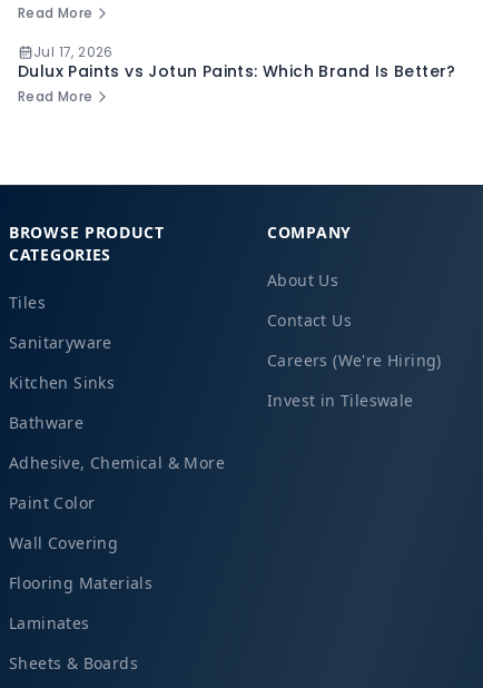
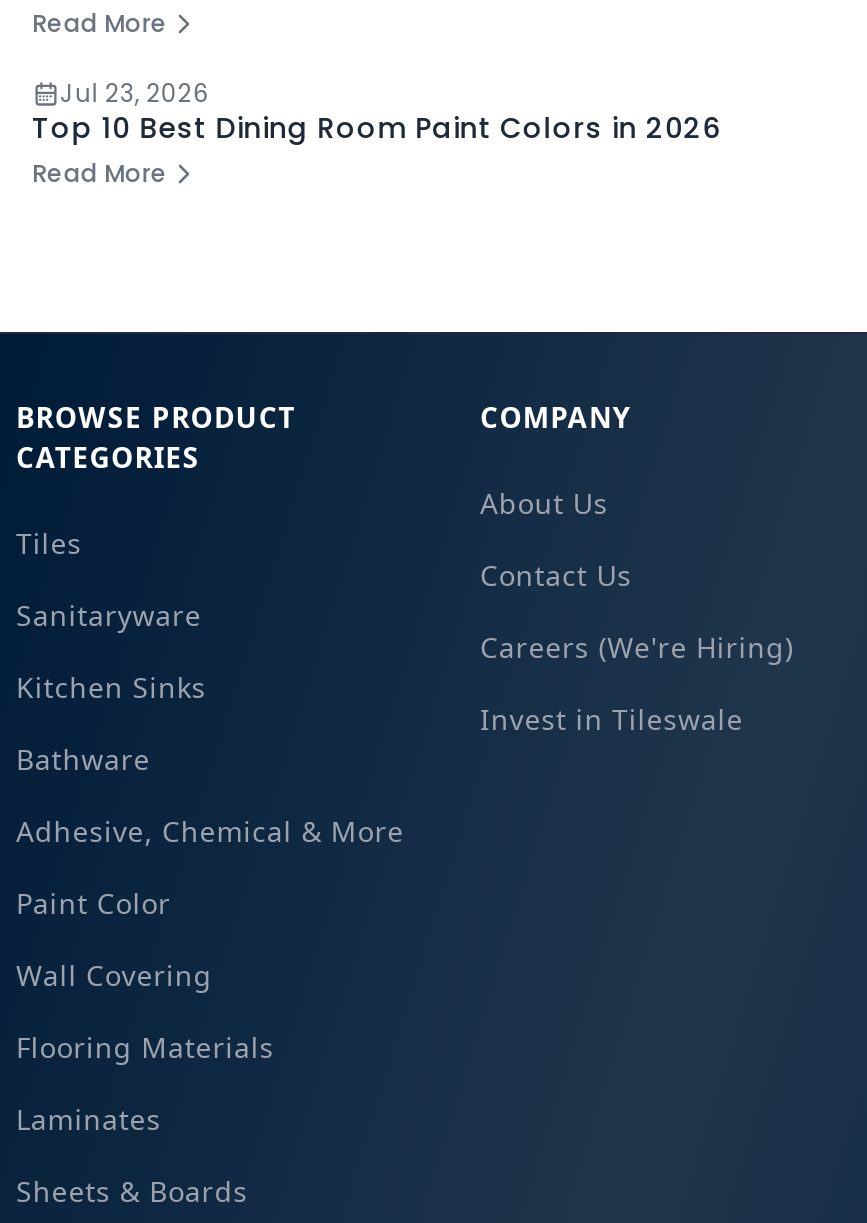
[18,42,456,82] Jul 17, 2026 | Dulux Paints vs Jotun Paints: Which Brand Is Better? -> [32,76,721,148] Jul 23, 2026 | Top 10 Best Dining Room Paint Colors in 2026

